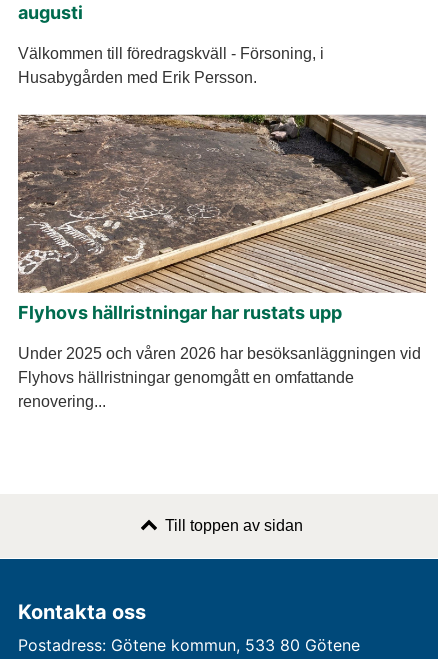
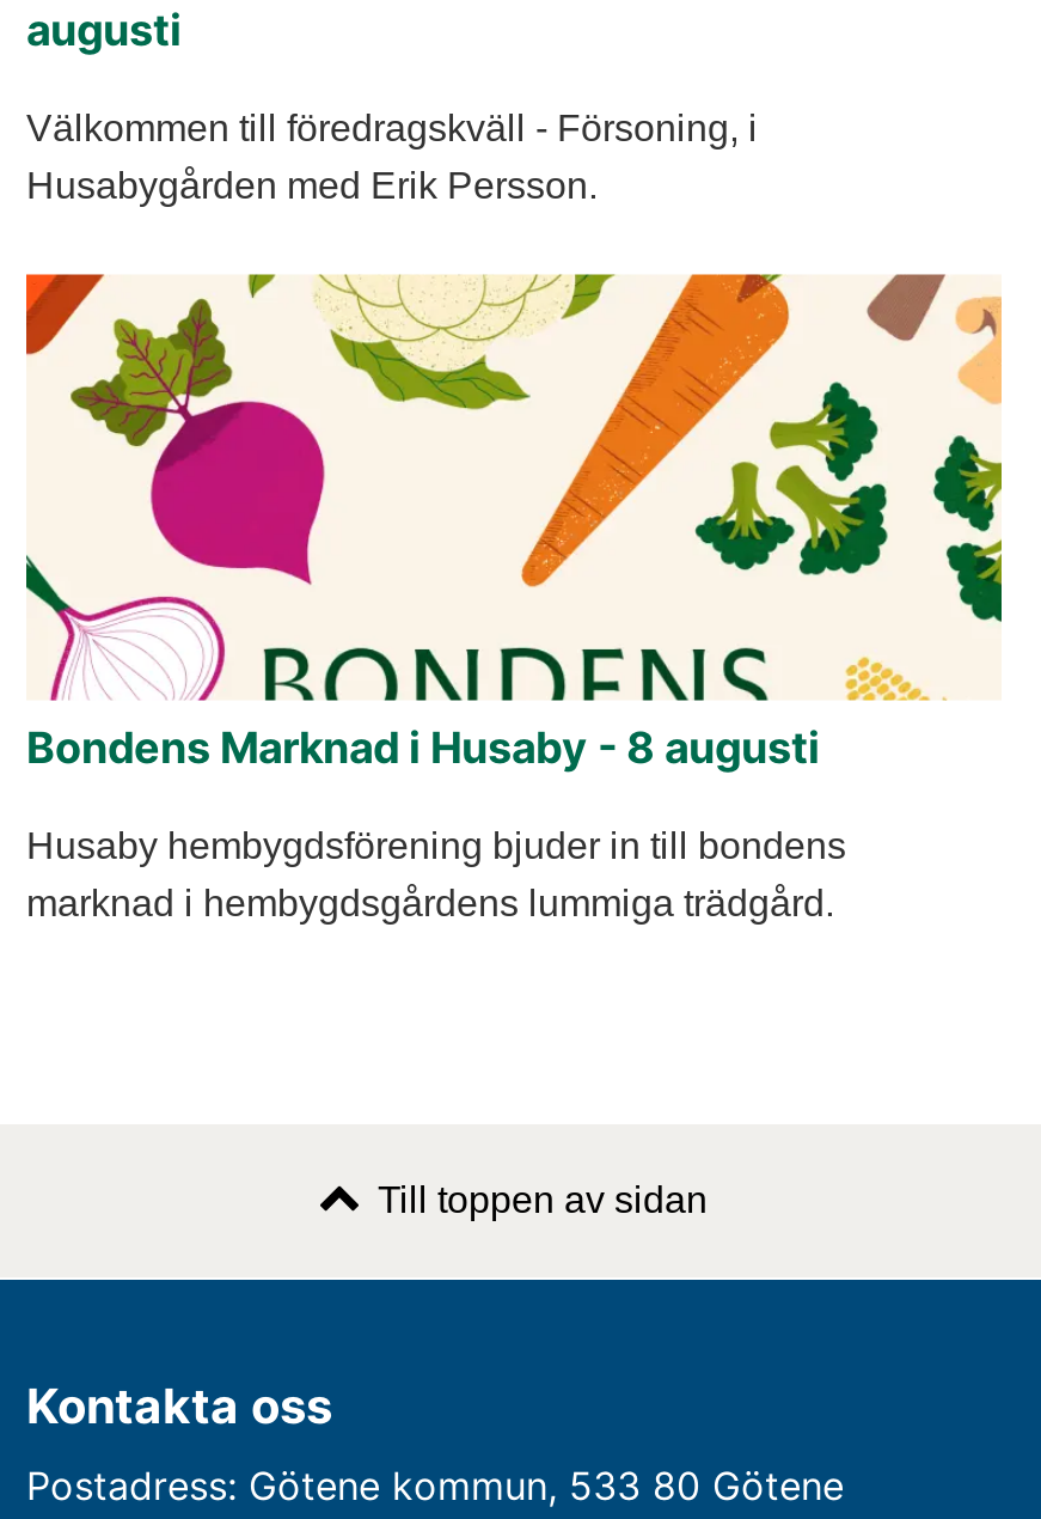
[17,114,427,323] [image] | Flyhovs hällristningar har rustats upp -> [24,273,1002,772] [image] | Bondens Marknad i Husaby - 8 augusti
[18,345,421,410] Under 2025 och våren 2026 har besöksanläggningen vid | Flyhovs hällristningar genomgått en omfattande | renovering... -> [26,825,846,923] Husaby hembygdsförening bjuder in till bondens | marknad i hembygdsgårdens lummiga trädgård.

